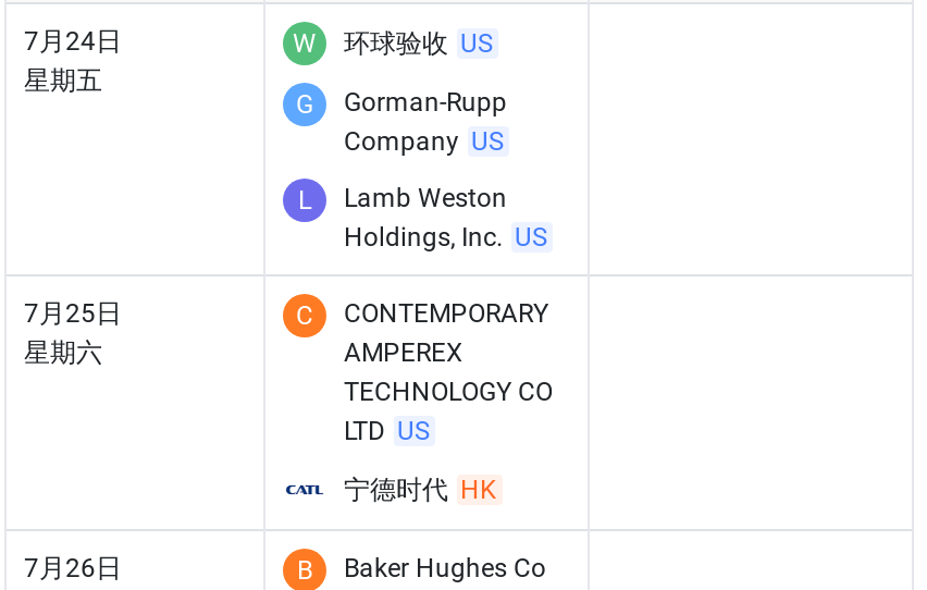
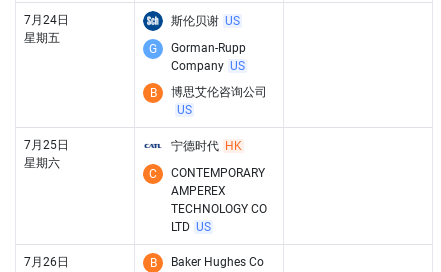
[293,29,493,59] W | 环球验收 US -> [171,14,239,28] 斯伦贝谢 US
[298,183,547,253] L | Lamb Weston | Holdings, Inc. US -> [149,85,267,117] B | 博思艾伦咨询公司 | US
moved [344,299,553,447] -> [171,166,267,234]: CONTEMPORARY | AMPEREX | TECHNOLOGY CO | LTD US
moved [344,475,497,506] -> [171,139,241,153]: 宁德时代 HK

